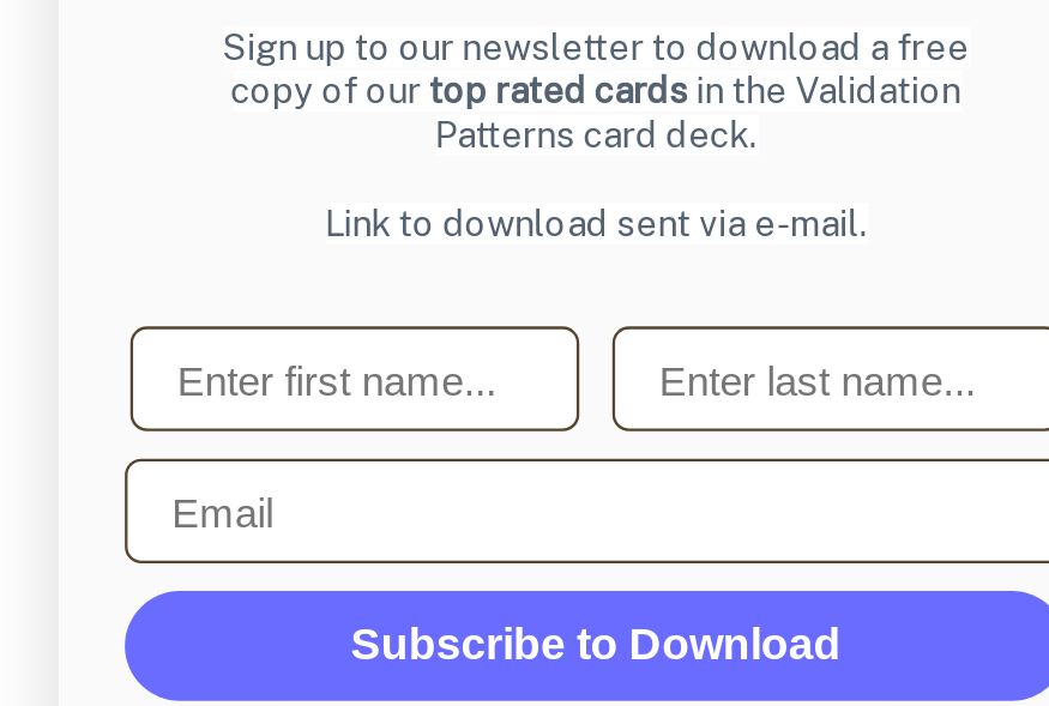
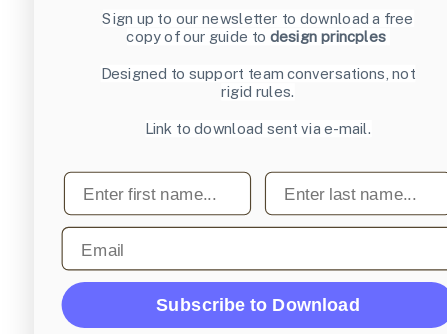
[231,71,961,156] copy of our top rated cards in the Validation | Patterns card deck. -> [101,28,415,100] copy of our guide to design princples | Designed to support team conversations, not | rigid rules.

